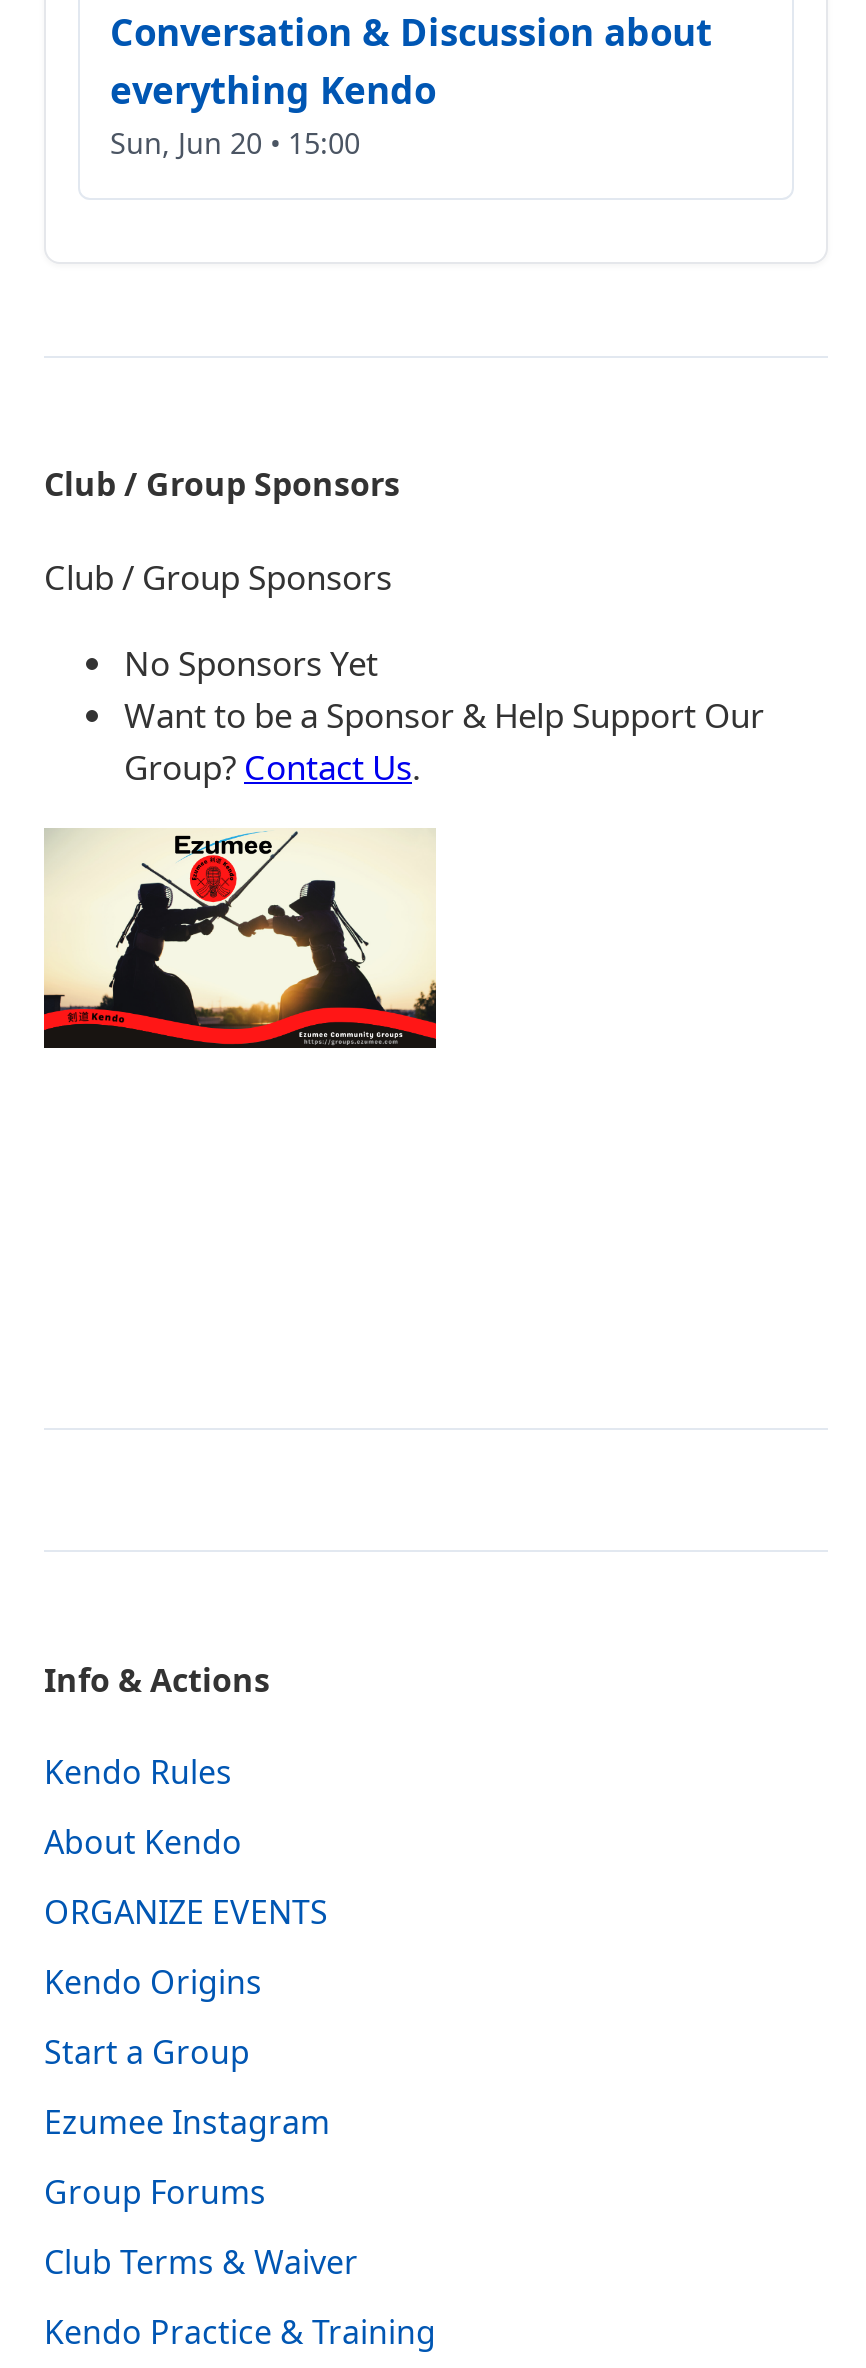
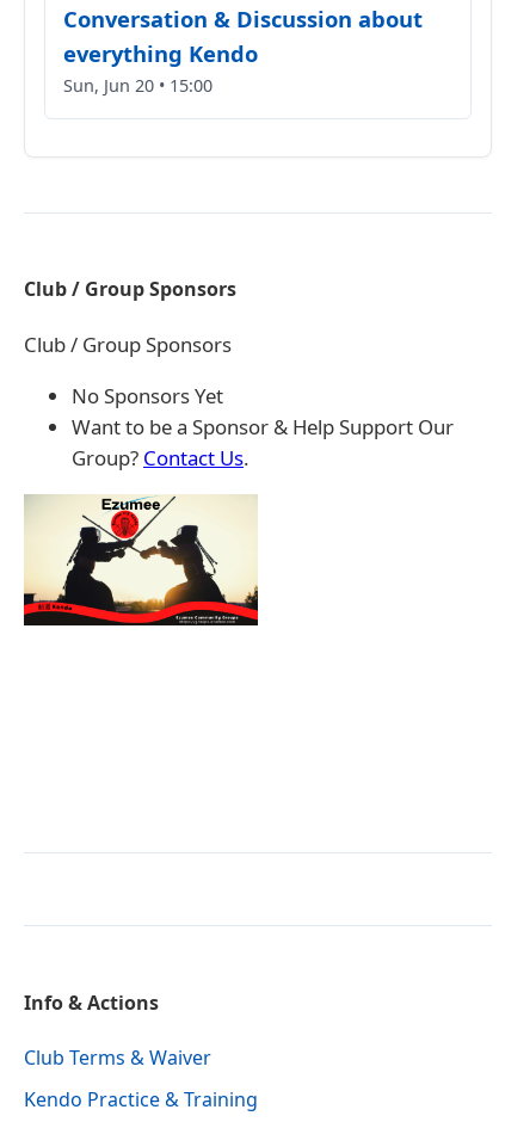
[44,1750,330,2214] Kendo Rules | About Kendo | ORGANIZE EVENTS | Kendo Origins | Start a Group | Ezumee Instagram | Group Forums -> none

